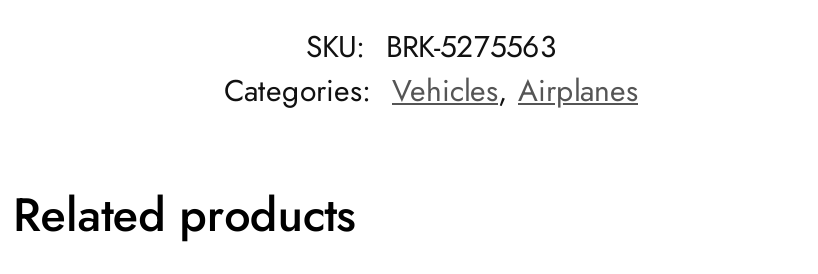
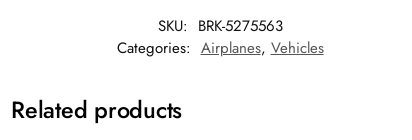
[224,68,638,112] Categories: Vehicles, Airplanes -> [116,37,323,59] Categories: Airplanes, Vehicles

